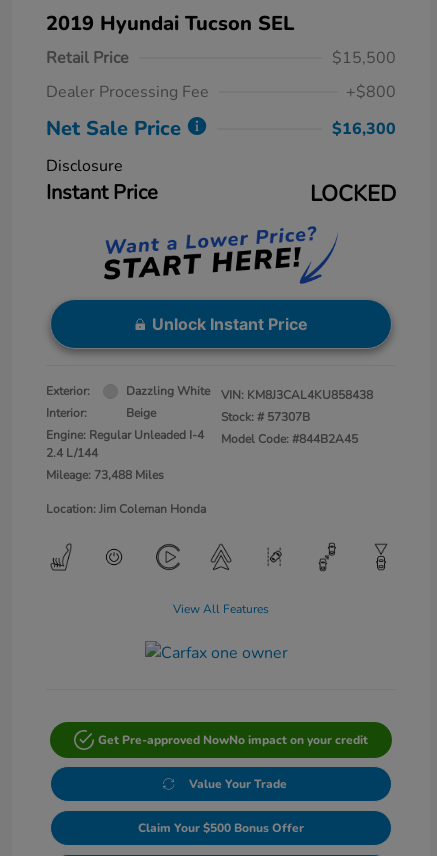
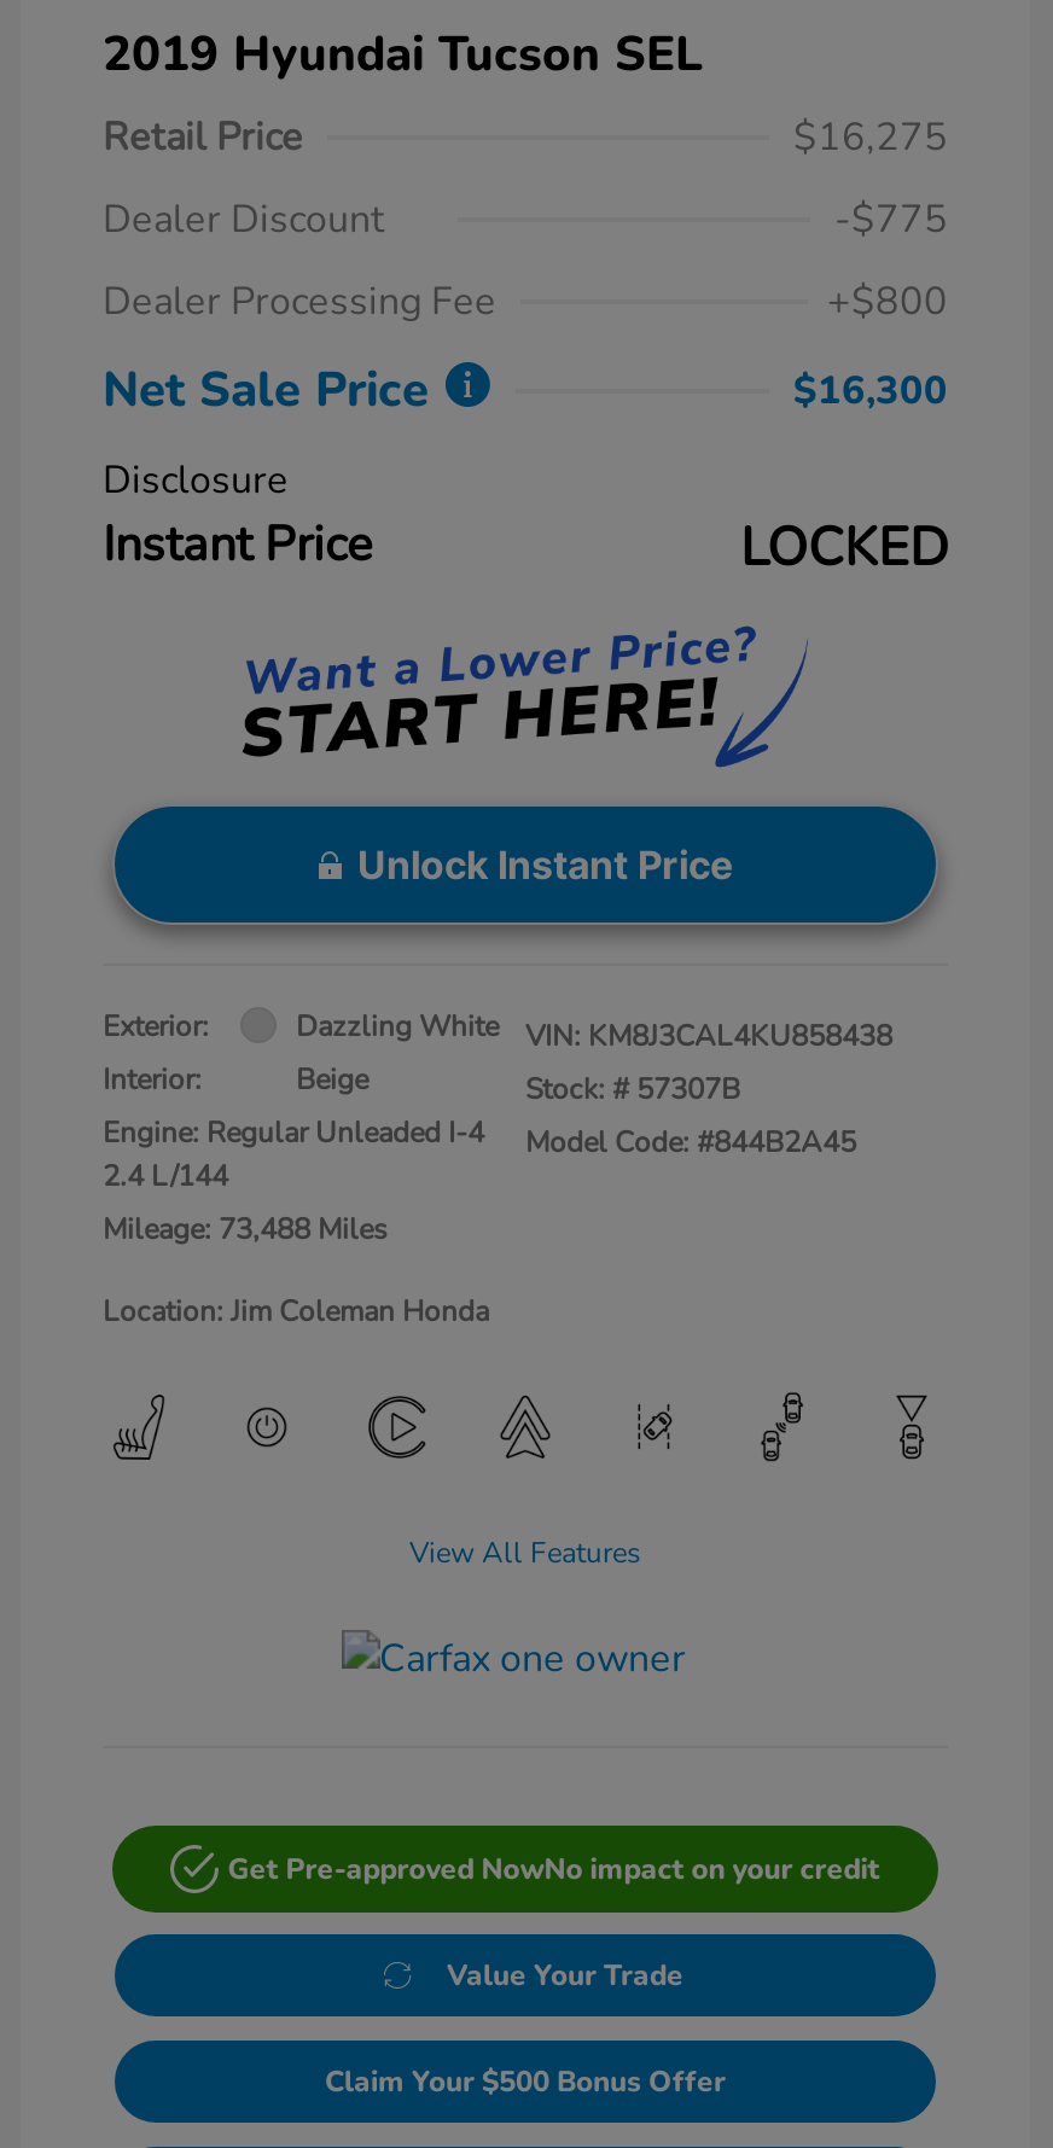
[332,47,396,69] $15,500 -> [103,112,948,247] $16,275 | Dealer Discount | -$775

